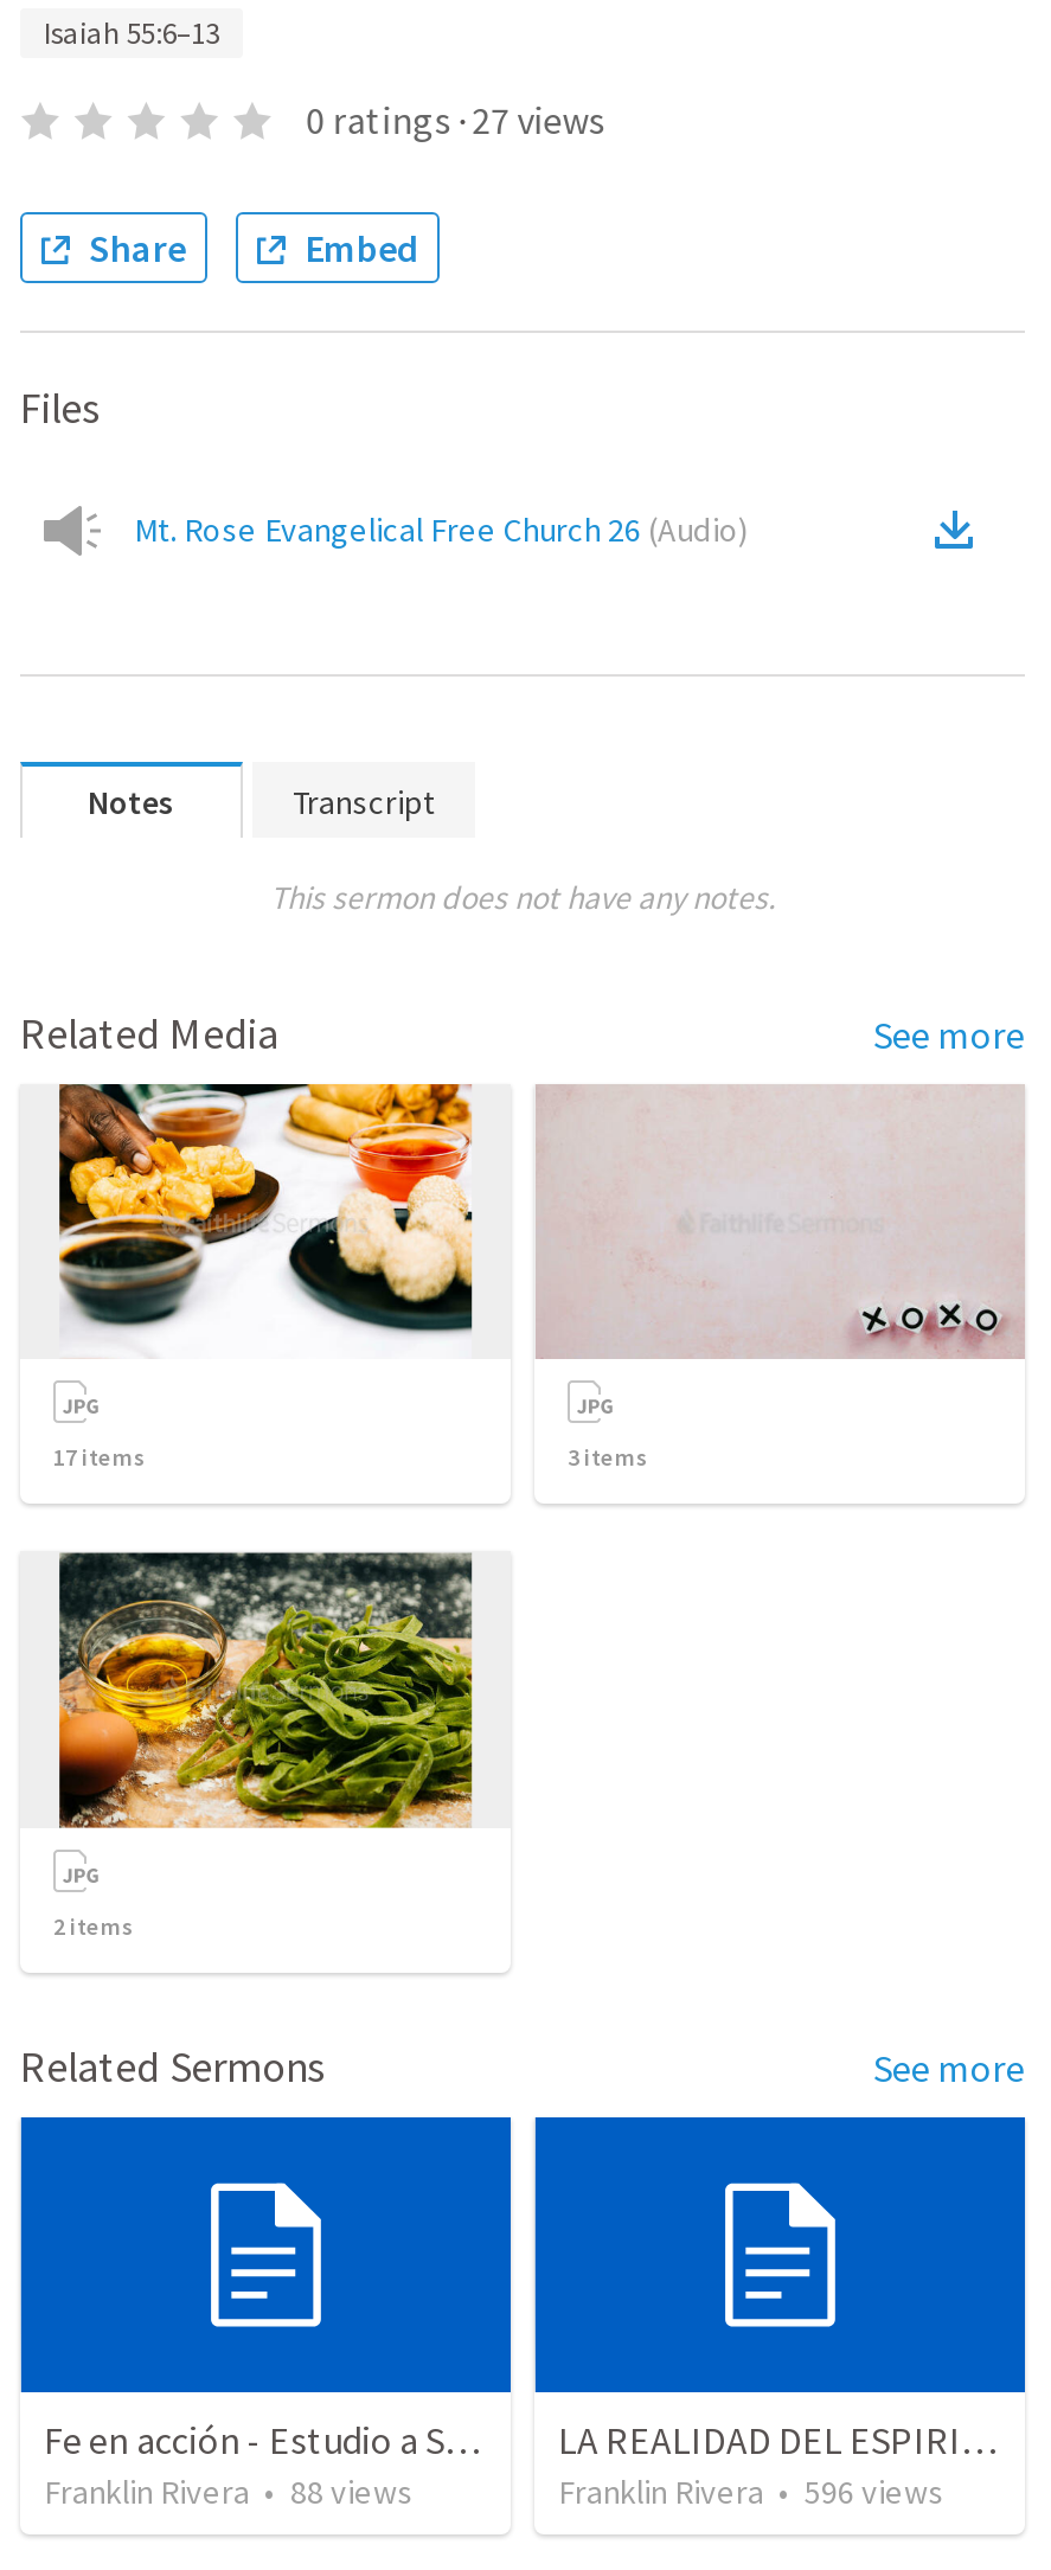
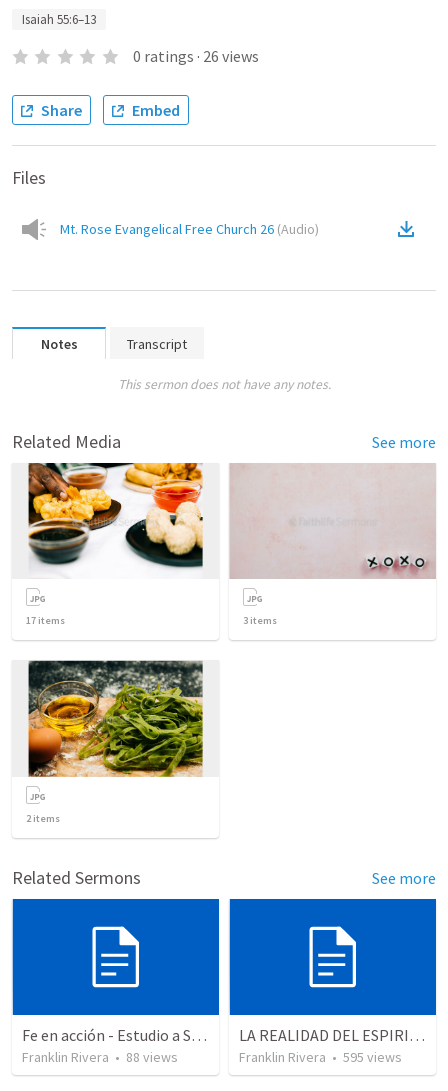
[306,96,605,143] 0 ratings · 27 views -> [133,46,259,66] 0 ratings · 26 views
[558,2471,944,2514] Franklin Rivera • 596 views -> [239,1048,402,1066] Franklin Rivera • 595 views

